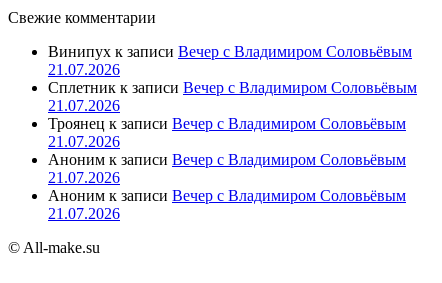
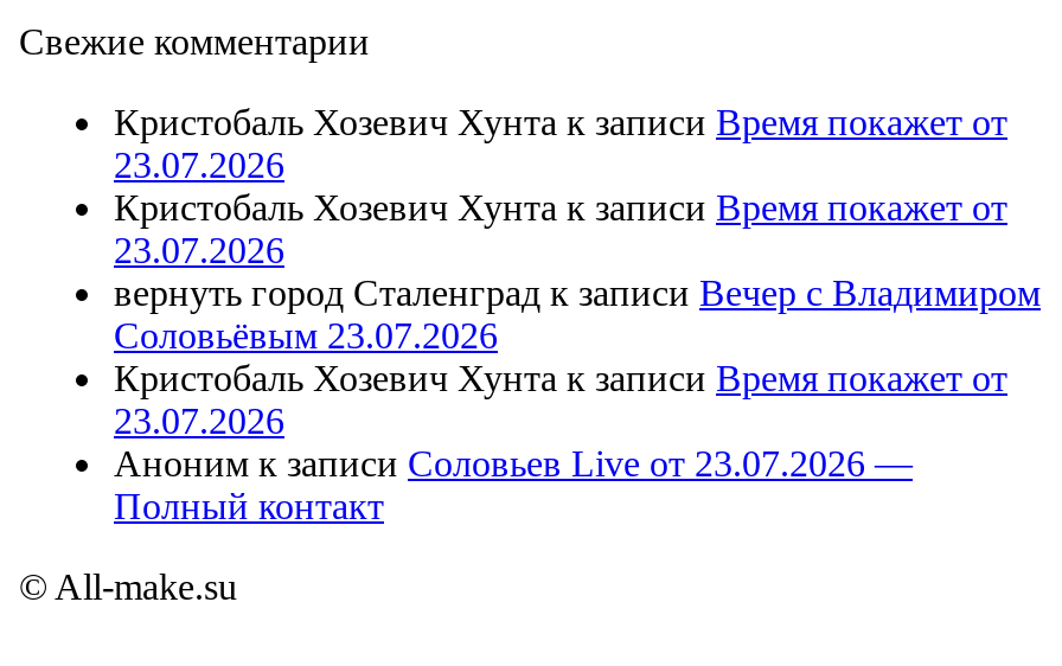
[48,43,417,222] Винипух к записи Вечер с Владимиром Соловьёвым | 21.07.2026 | Сплетник к записи Вечер с Владимиром Соловьёвым | 21.07.2026 | Троянец к записи Вечер с Владимиром Соловьёвым | 21.07.2026 | Аноним к записи Вечер с Владимиром Соловьёвым | 21.07.2026 | Аноним к записи Вечер с Владимиром Соловьёвым | 21.07.2026 -> [114,102,1041,526] Кристобаль Хозевич Хунта к записи Время покажет от | 23.07.2026 | Кристобаль Хозевич Хунта к записи Время покажет от | 23.07.2026 | вернуть город Сталенград к записи Вечер с Владимиром | Соловьёвым 23.07.2026 | Кристобаль Хозевич Хунта к записи Время покажет от | 23.07.2026 | Аноним к записи Соловьев Live от 23.07.2026 — | Полный контакт

